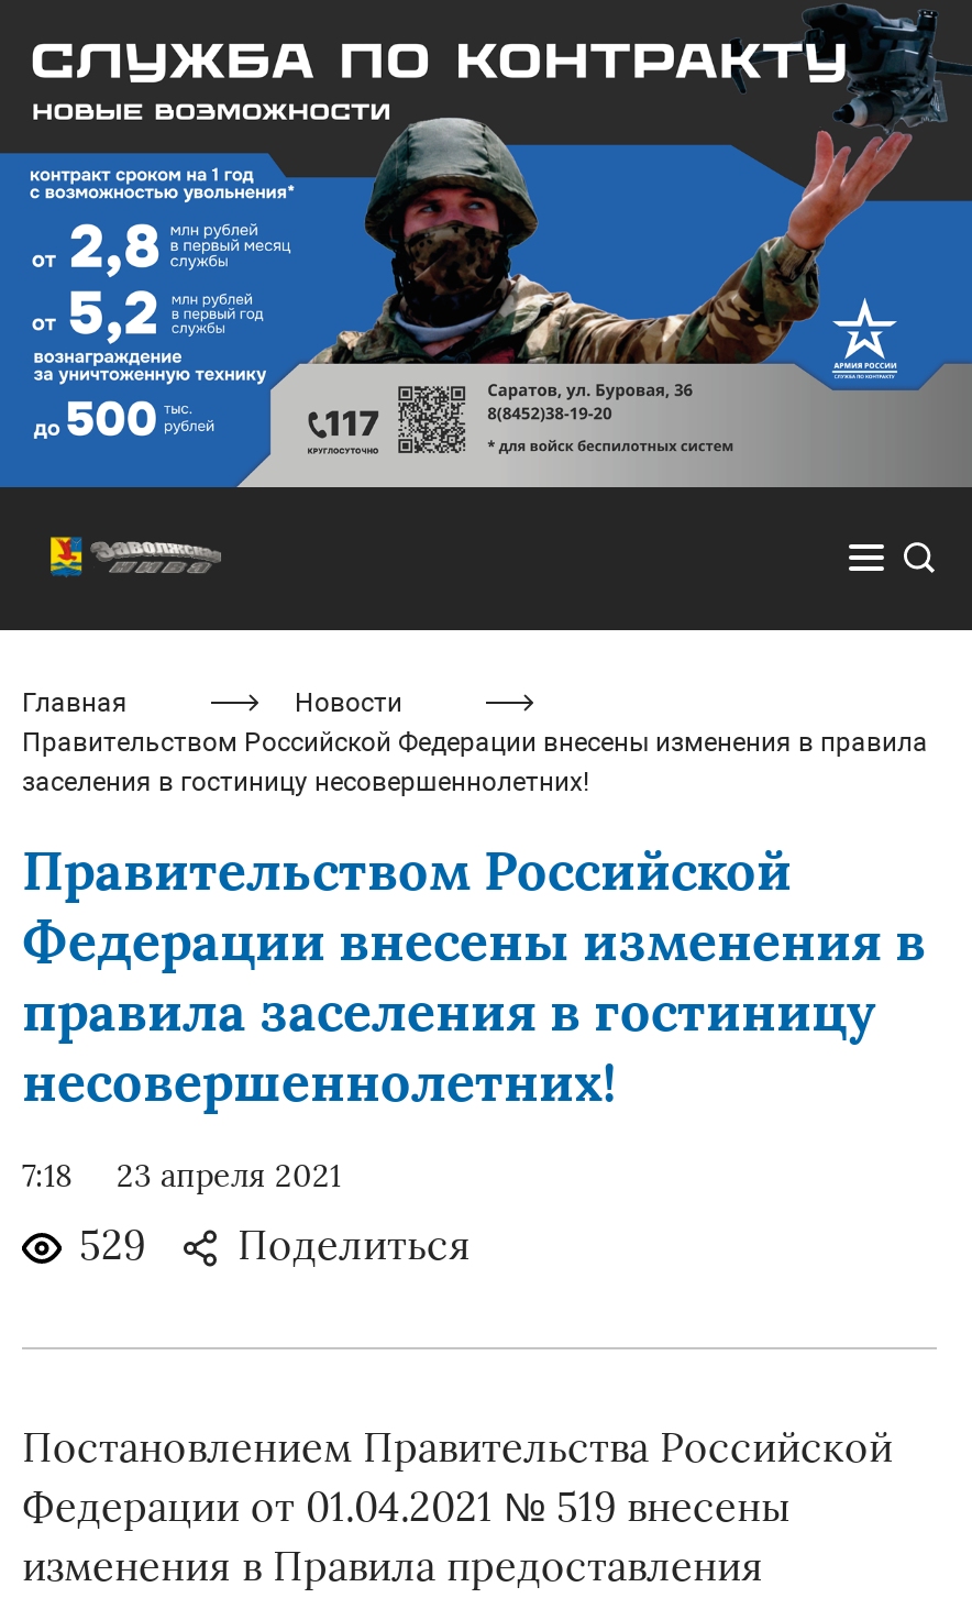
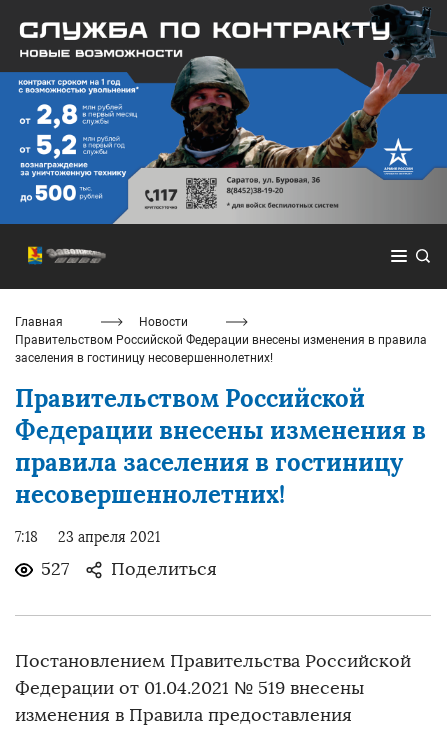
[79,1222,471,1270] 529 Поделиться -> [41,558,217,580] 527 Поделиться

